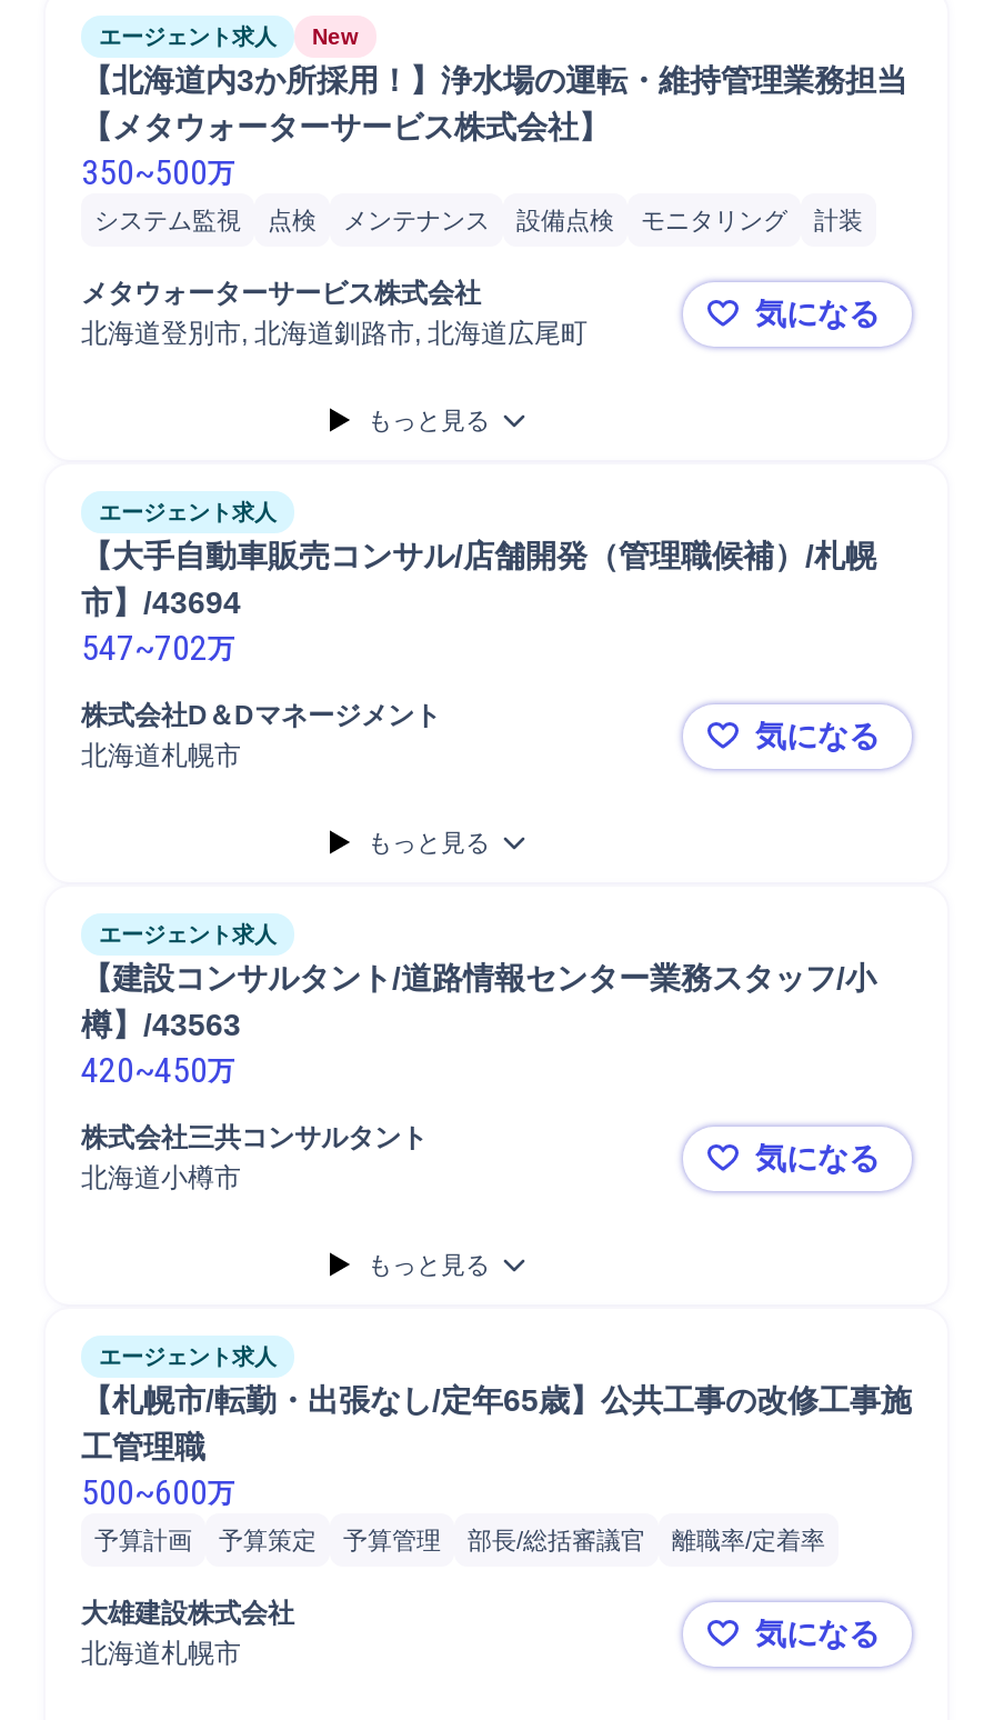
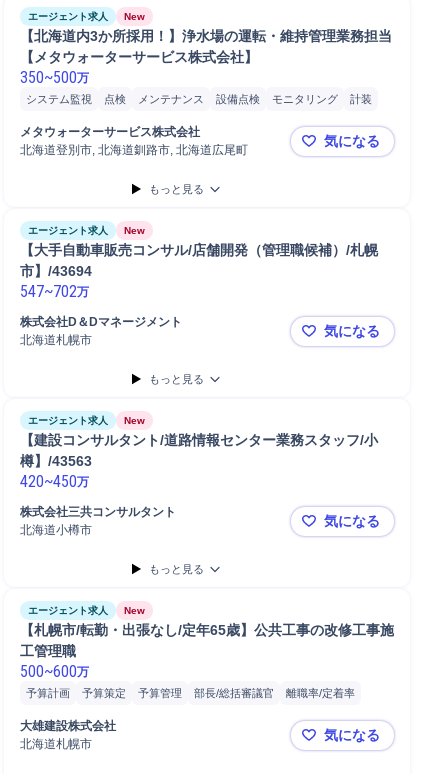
none -> [124,225,145,236] New
none -> [124,415,145,426] New
none -> [124,605,145,616] New

